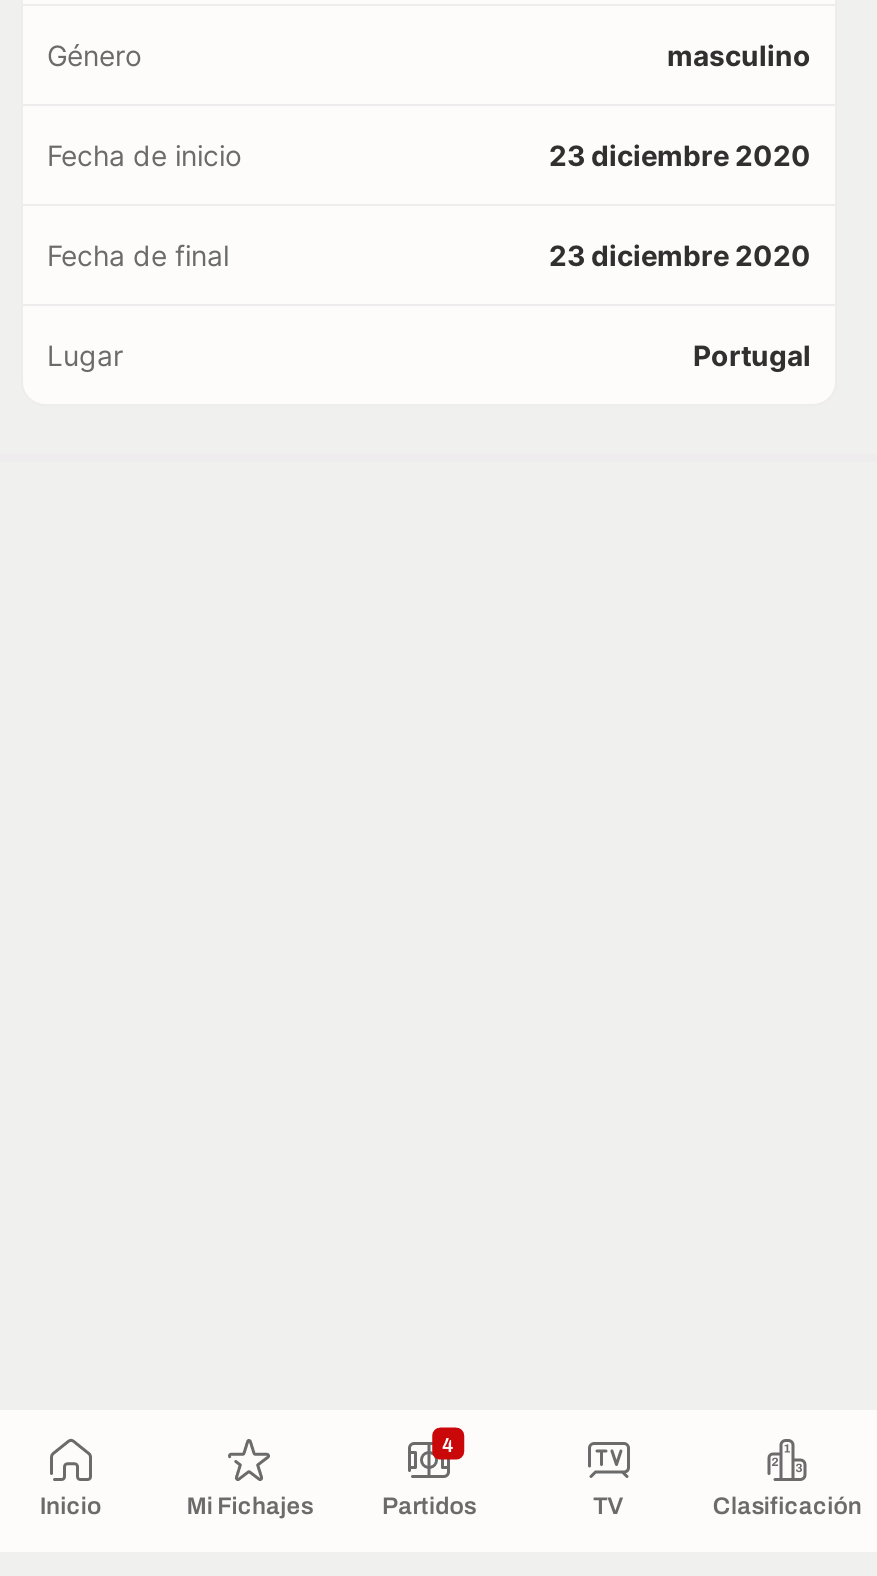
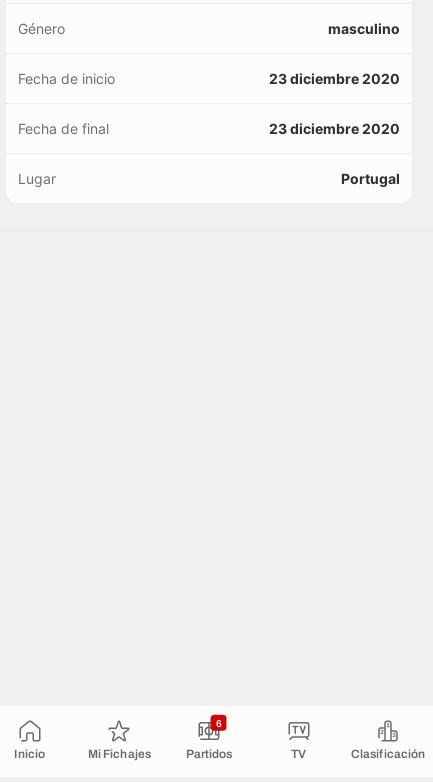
[442,1433,454,1455] 4 -> [215,717,222,728] 6

